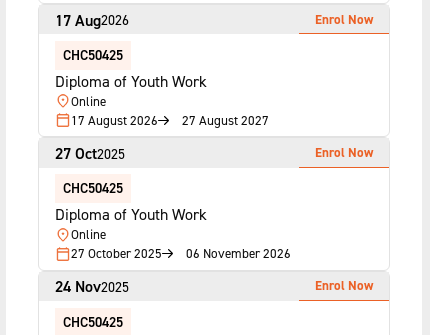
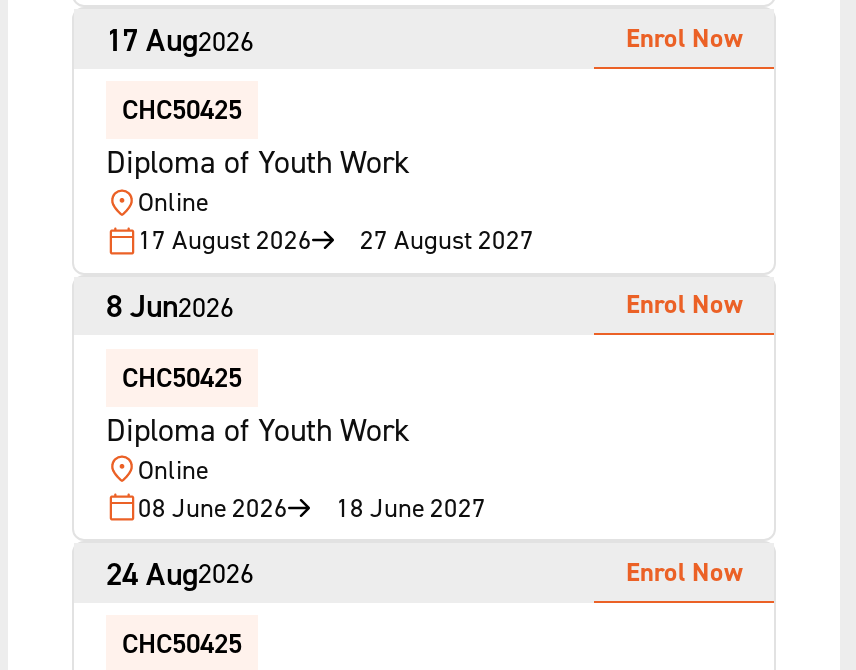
[55,143,125,163] 27 Oct2025 -> [106,286,234,326] 8 Jun2026
[71,245,291,261] 27 October 2025 | 06 November 2026 -> [138,490,486,522] 08 June 2026 | 18 June 2027
[55,276,129,296] 24 Nov2025 -> [106,553,254,593] 24 Aug2026

